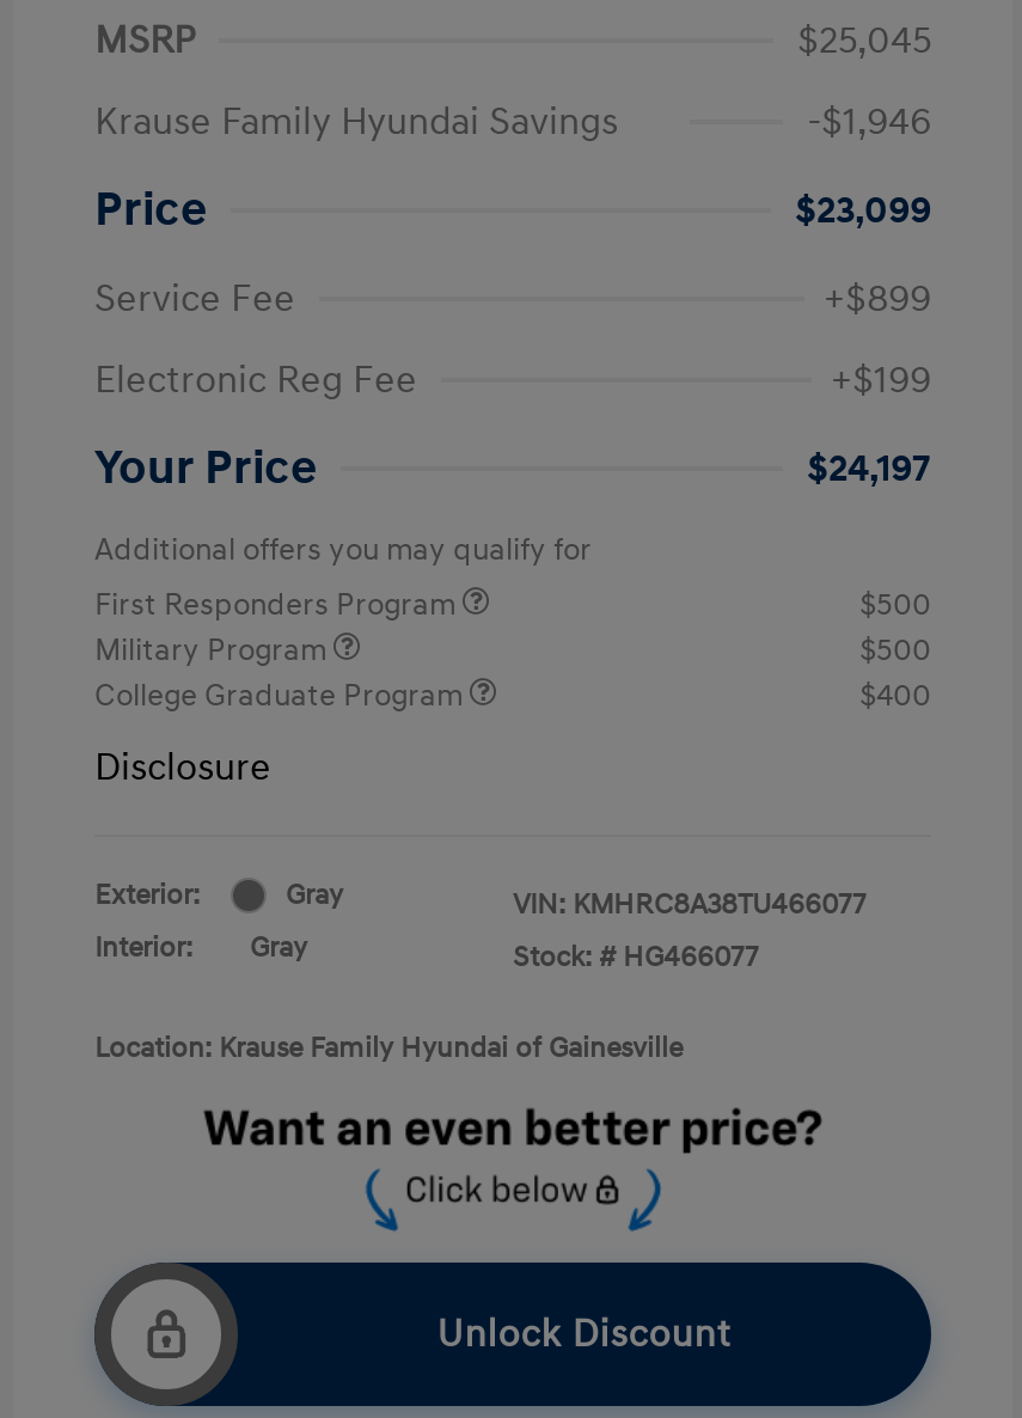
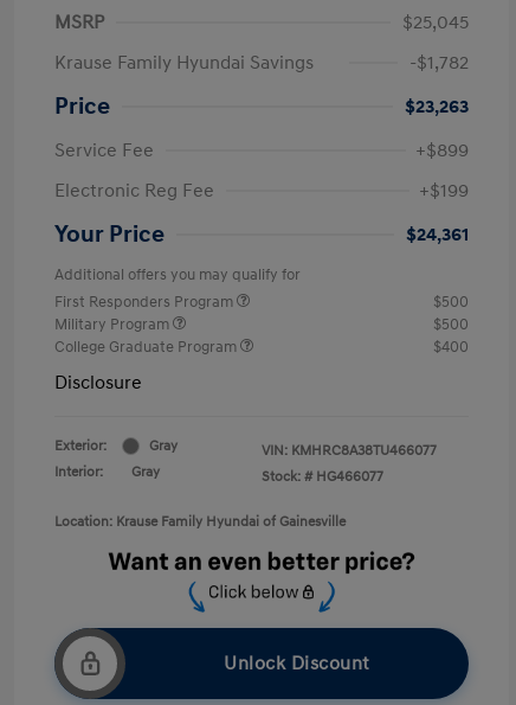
[807,97,931,145] -$1,946 -> [409,51,469,74] -$1,782
[795,186,931,234] $23,099 -> [405,94,469,118] $23,263
[807,444,931,492] $24,197 -> [406,222,469,246] $24,361

